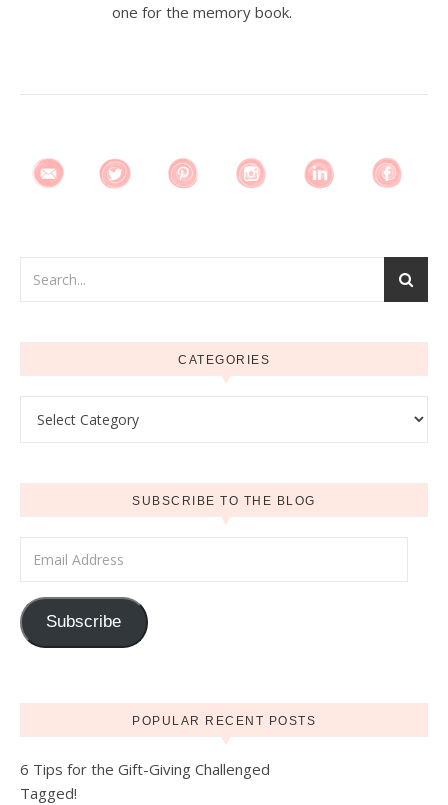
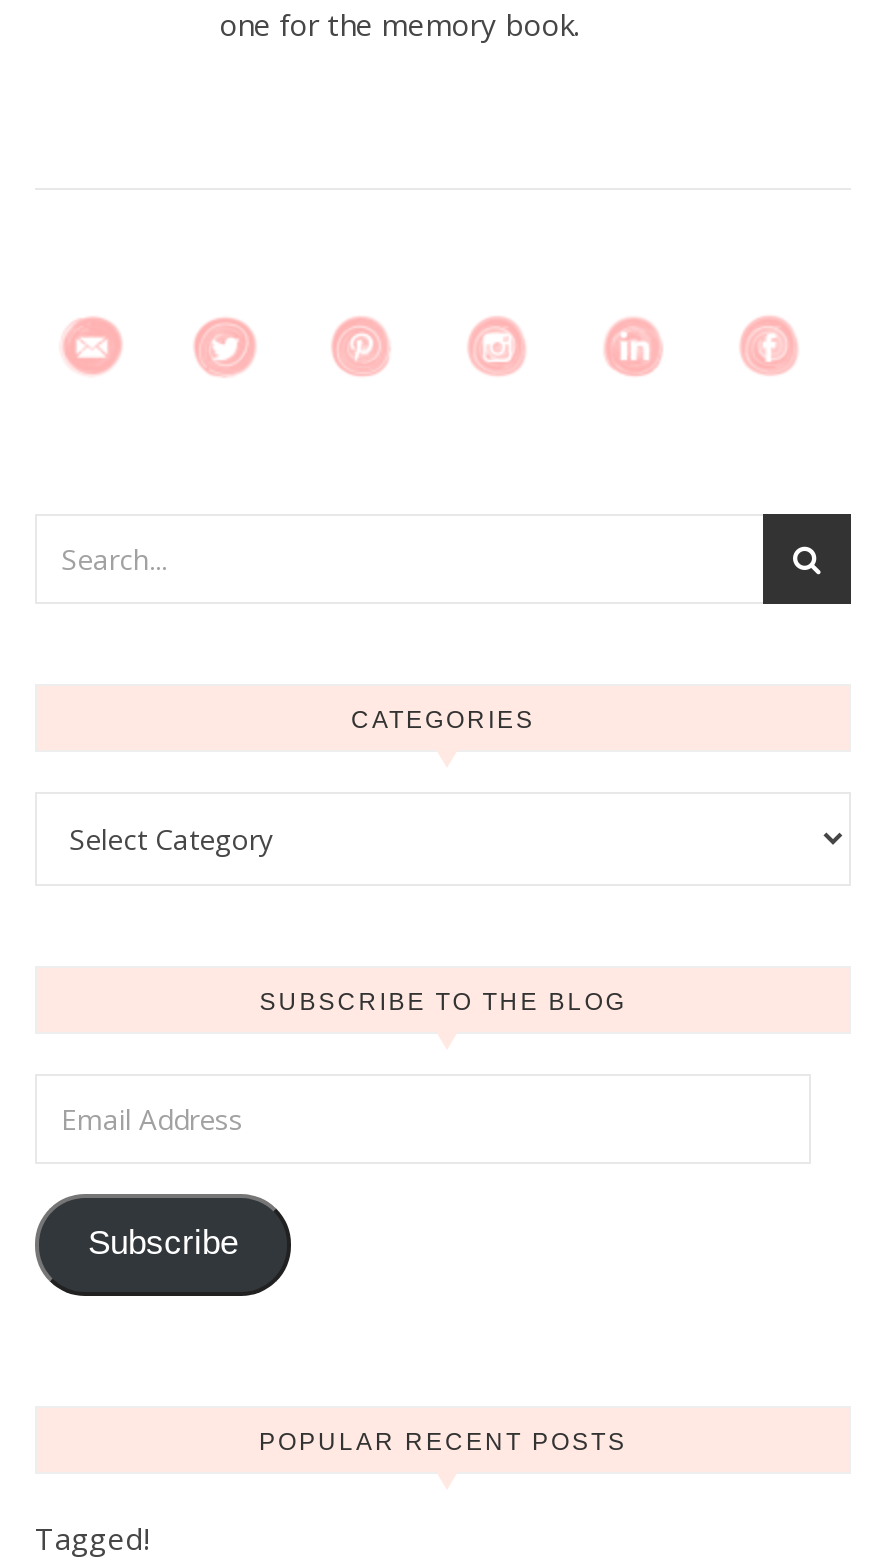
[20,758,270,778] 6 Tips for the Gift-Giving Challenged -> none

